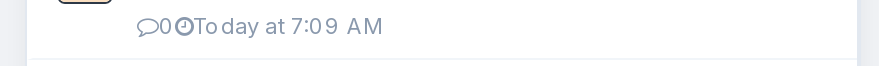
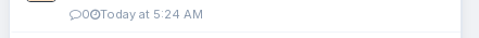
[159,12,383,40] 0 Today at 7:09 AM -> [81,7,203,22] 0 Today at 5:24 AM

